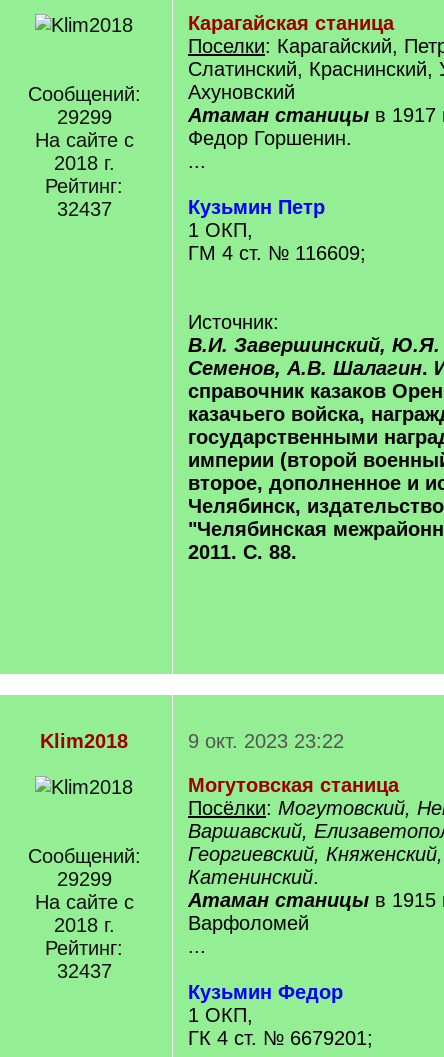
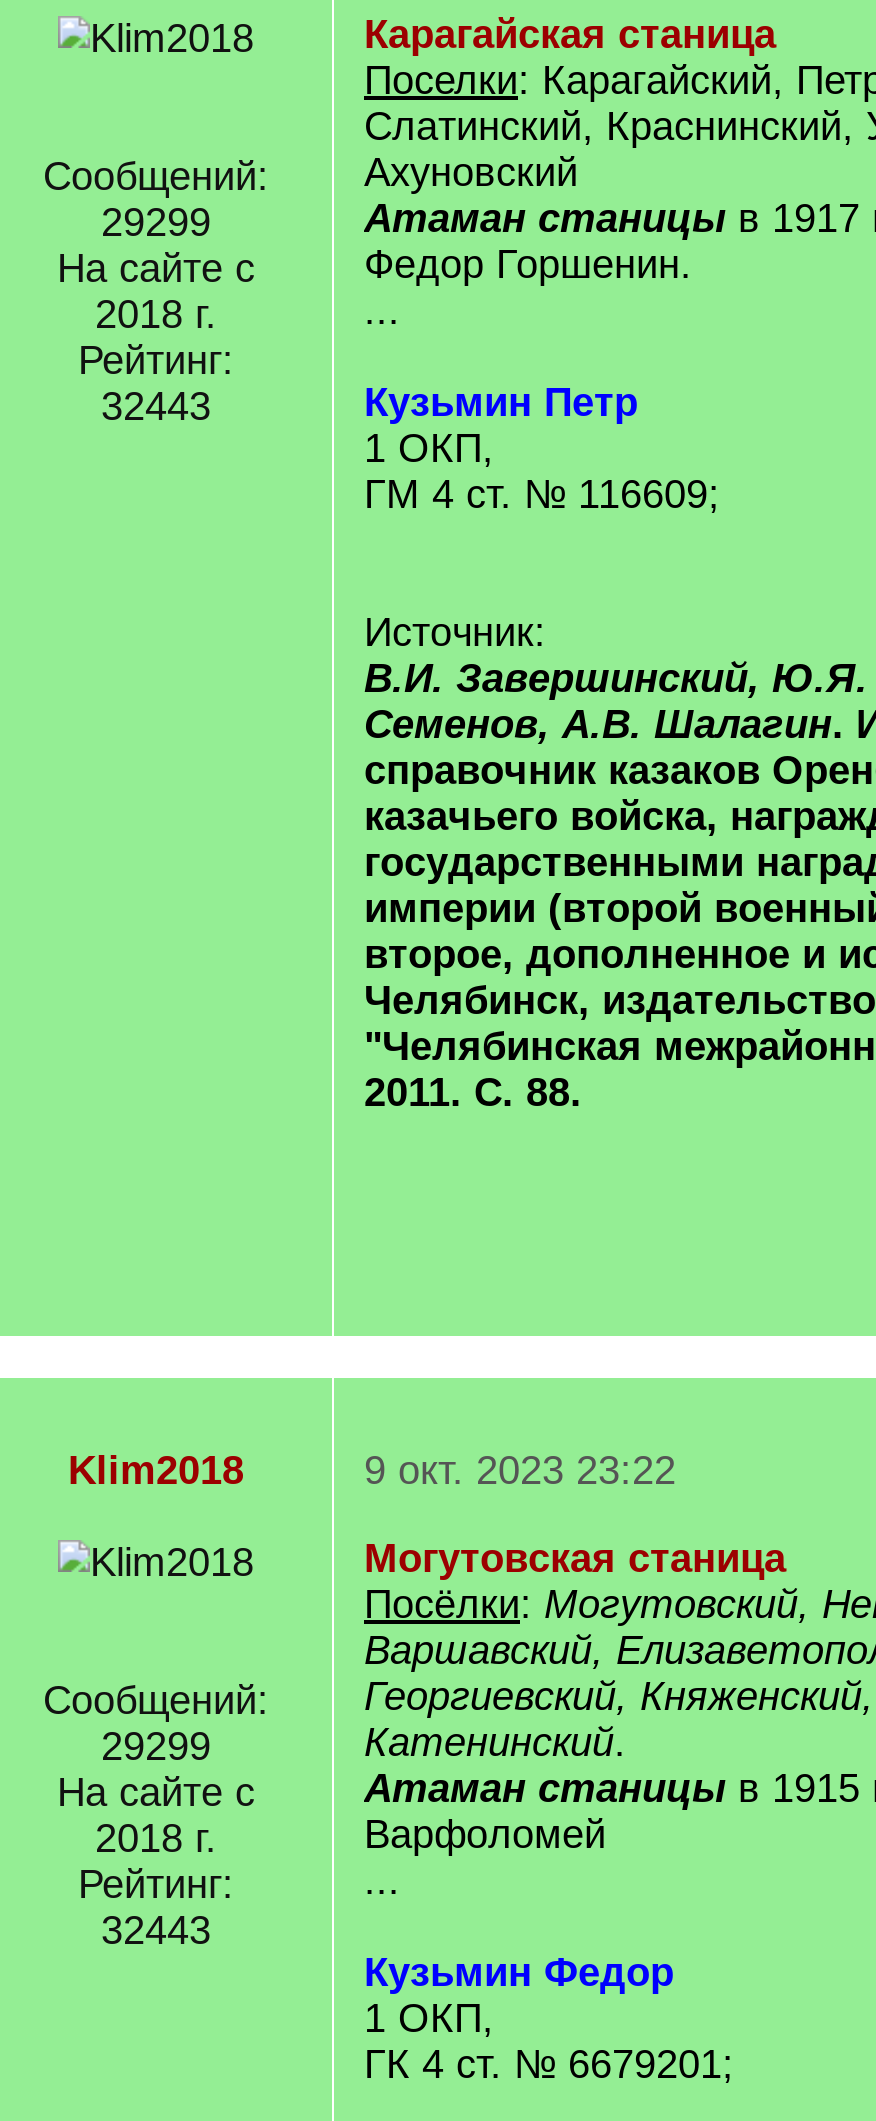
[56,198,111,220] 32437 -> [101,384,211,428] 32443
[56,960,111,982] 32437 -> [101,1908,211,1952] 32443

